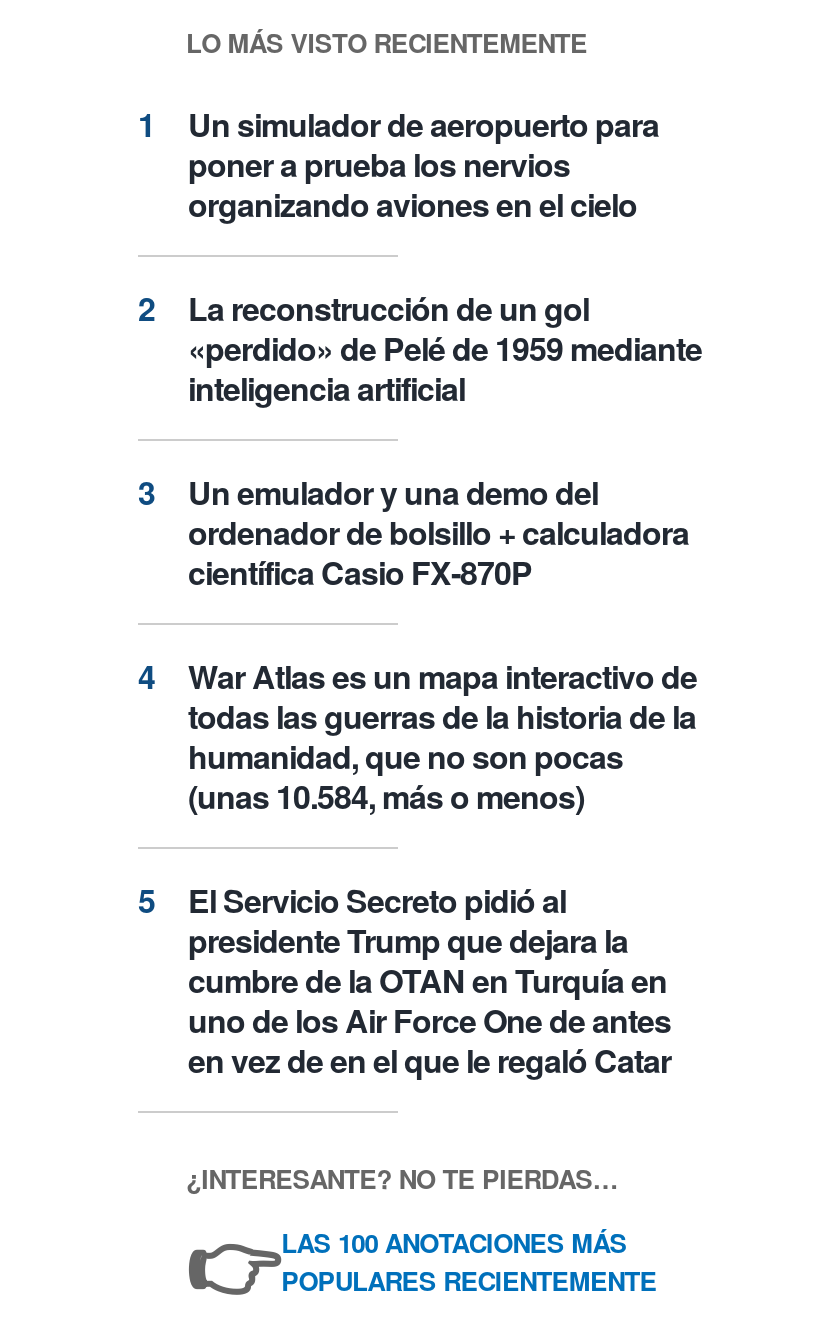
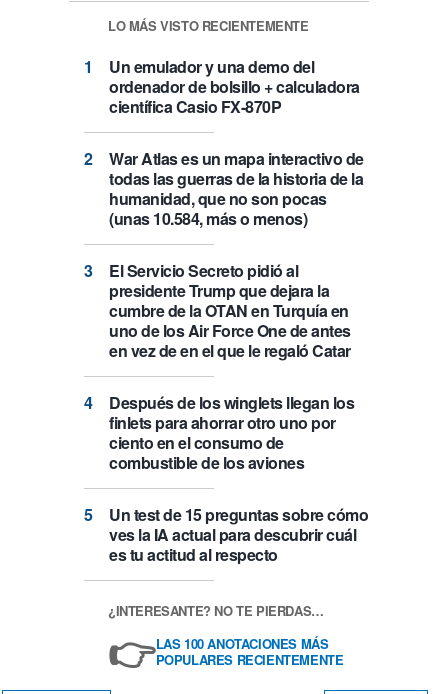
[188,101,702,411] Un simulador de aeropuerto para | poner a prueba los nervios | organizando aviones en el cielo | La reconstrucción de un gol | «perdido» de Pelé de 1959 mediante | inteligencia artificial -> none
moved [188,469,697,1083] -> [109,55,363,362]: Un emulador y una demo del | ordenador de bolsillo + calculadora | científica Casio FX-870P | ... | uno de los Air Force One de antes | en vez de en el que le regaló Catar
none -> [109,391,368,566] Después de los winglets llegan los | finlets para ahorrar otro uno por | ciento en el consumo de | combustible de los aviones | Un test de 15 preguntas sobre cómo | ves la IA actual para descubrir cuál | es tu actitud al respecto

